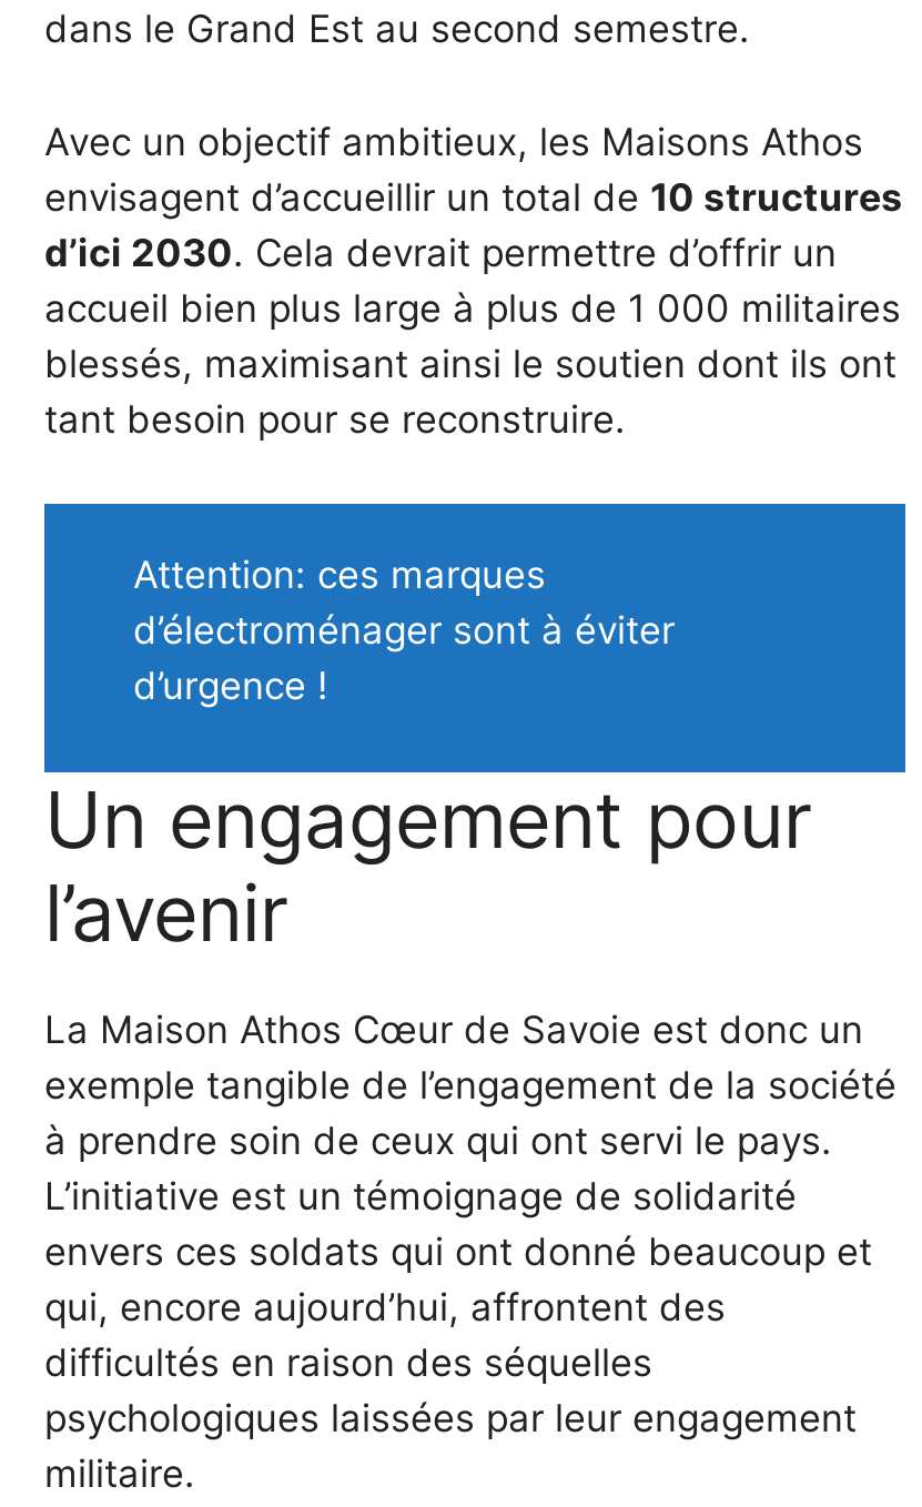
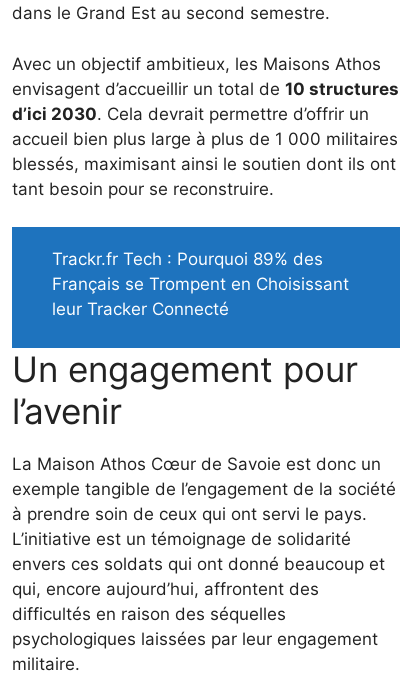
[133,554,675,709] Attention: ces marques | d’électroménager sont à éviter | d’urgence ! -> [52,249,349,319] Trackr.fr Tech : Pourquoi 89% des | Français se Trompent en Choisissant | leur Tracker Connecté

